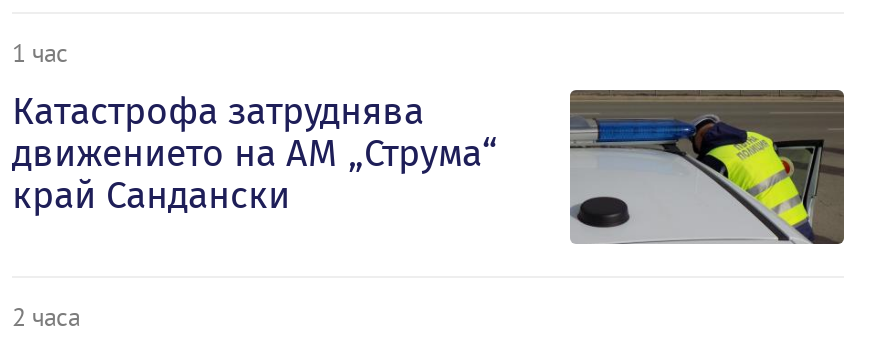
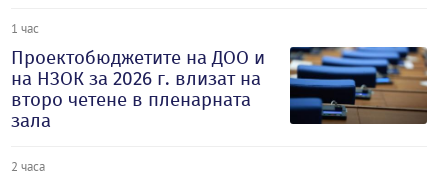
[12,88,844,244] [image] | Катастрофа затруднява | движението на АМ „Струма“ | край Сандански -> [11,46,427,132] [image] | Проектобюджетите на ДОО и | на НЗОК за 2026 г. влизат на | второ четене в пленарната | зала

